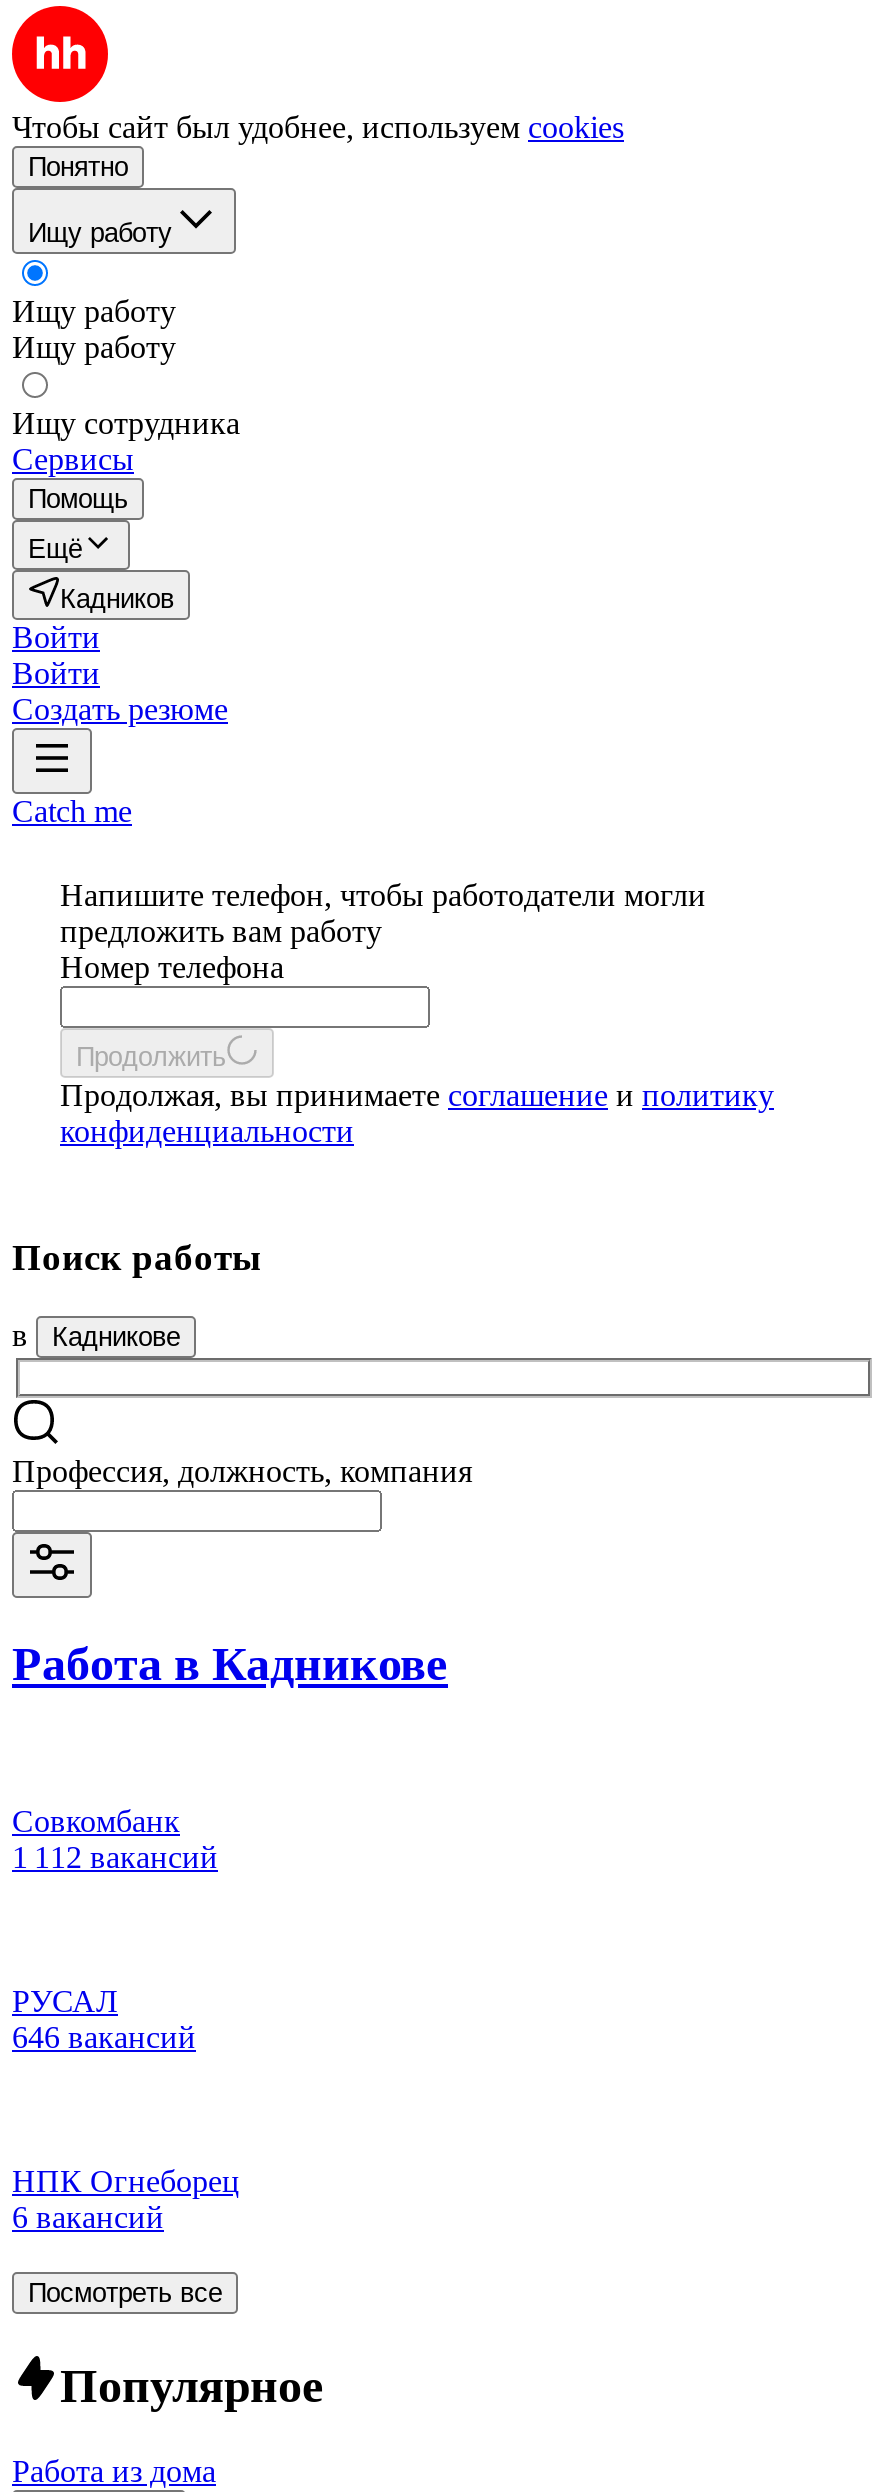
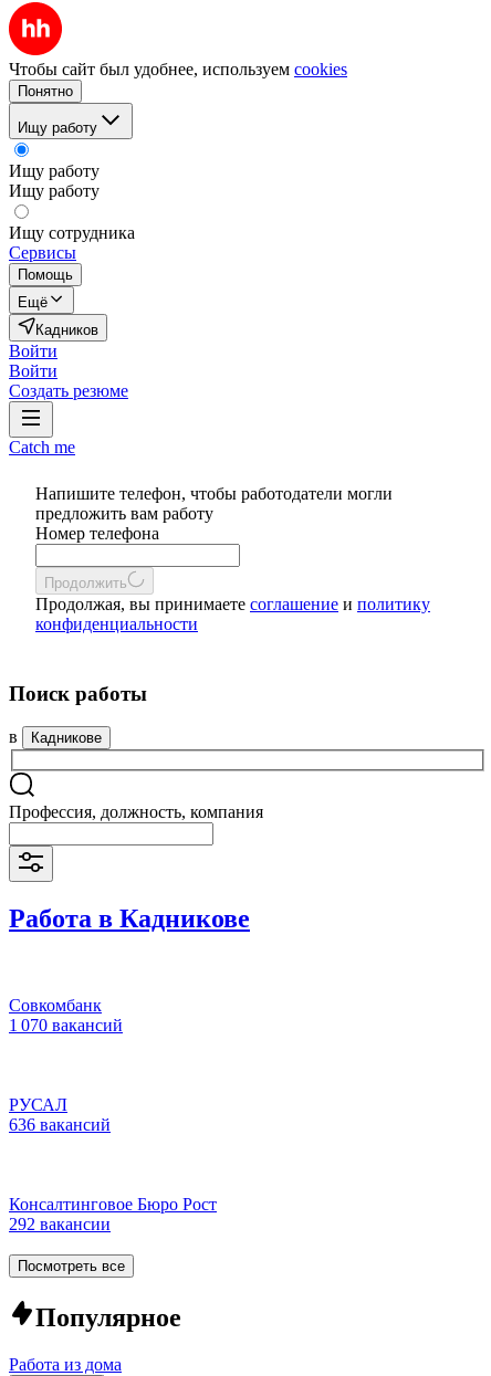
[12,1840,218,1874] 1 112 вакансий -> [9,1015,123,1034] 1 070 вакансий
[12,2020,196,2054] 646 вакансий -> [9,1115,111,1134] 636 вакансий
[12,2164,240,2234] НПК Огнеборец | 6 вакансий -> [9,1195,217,1233] Консалтинговое Бюро Рост | 292 вакансии

